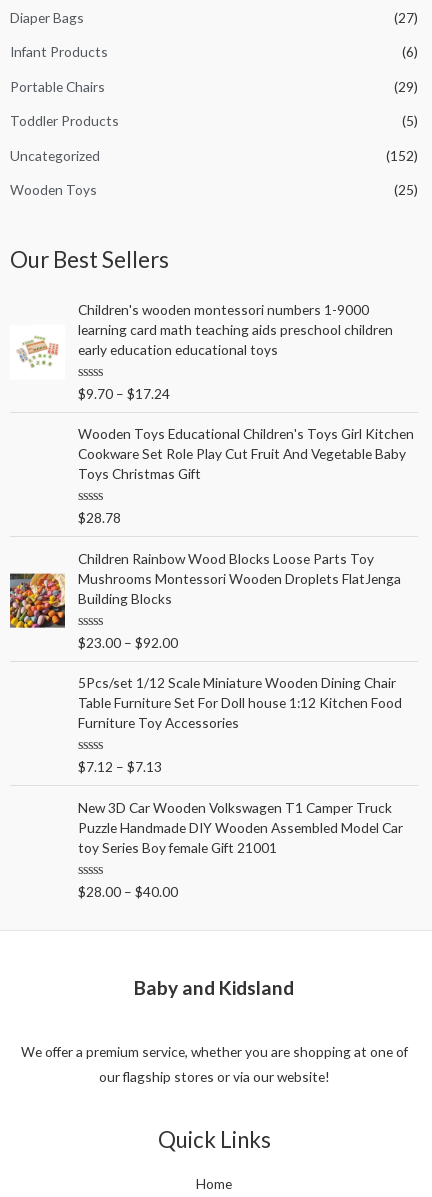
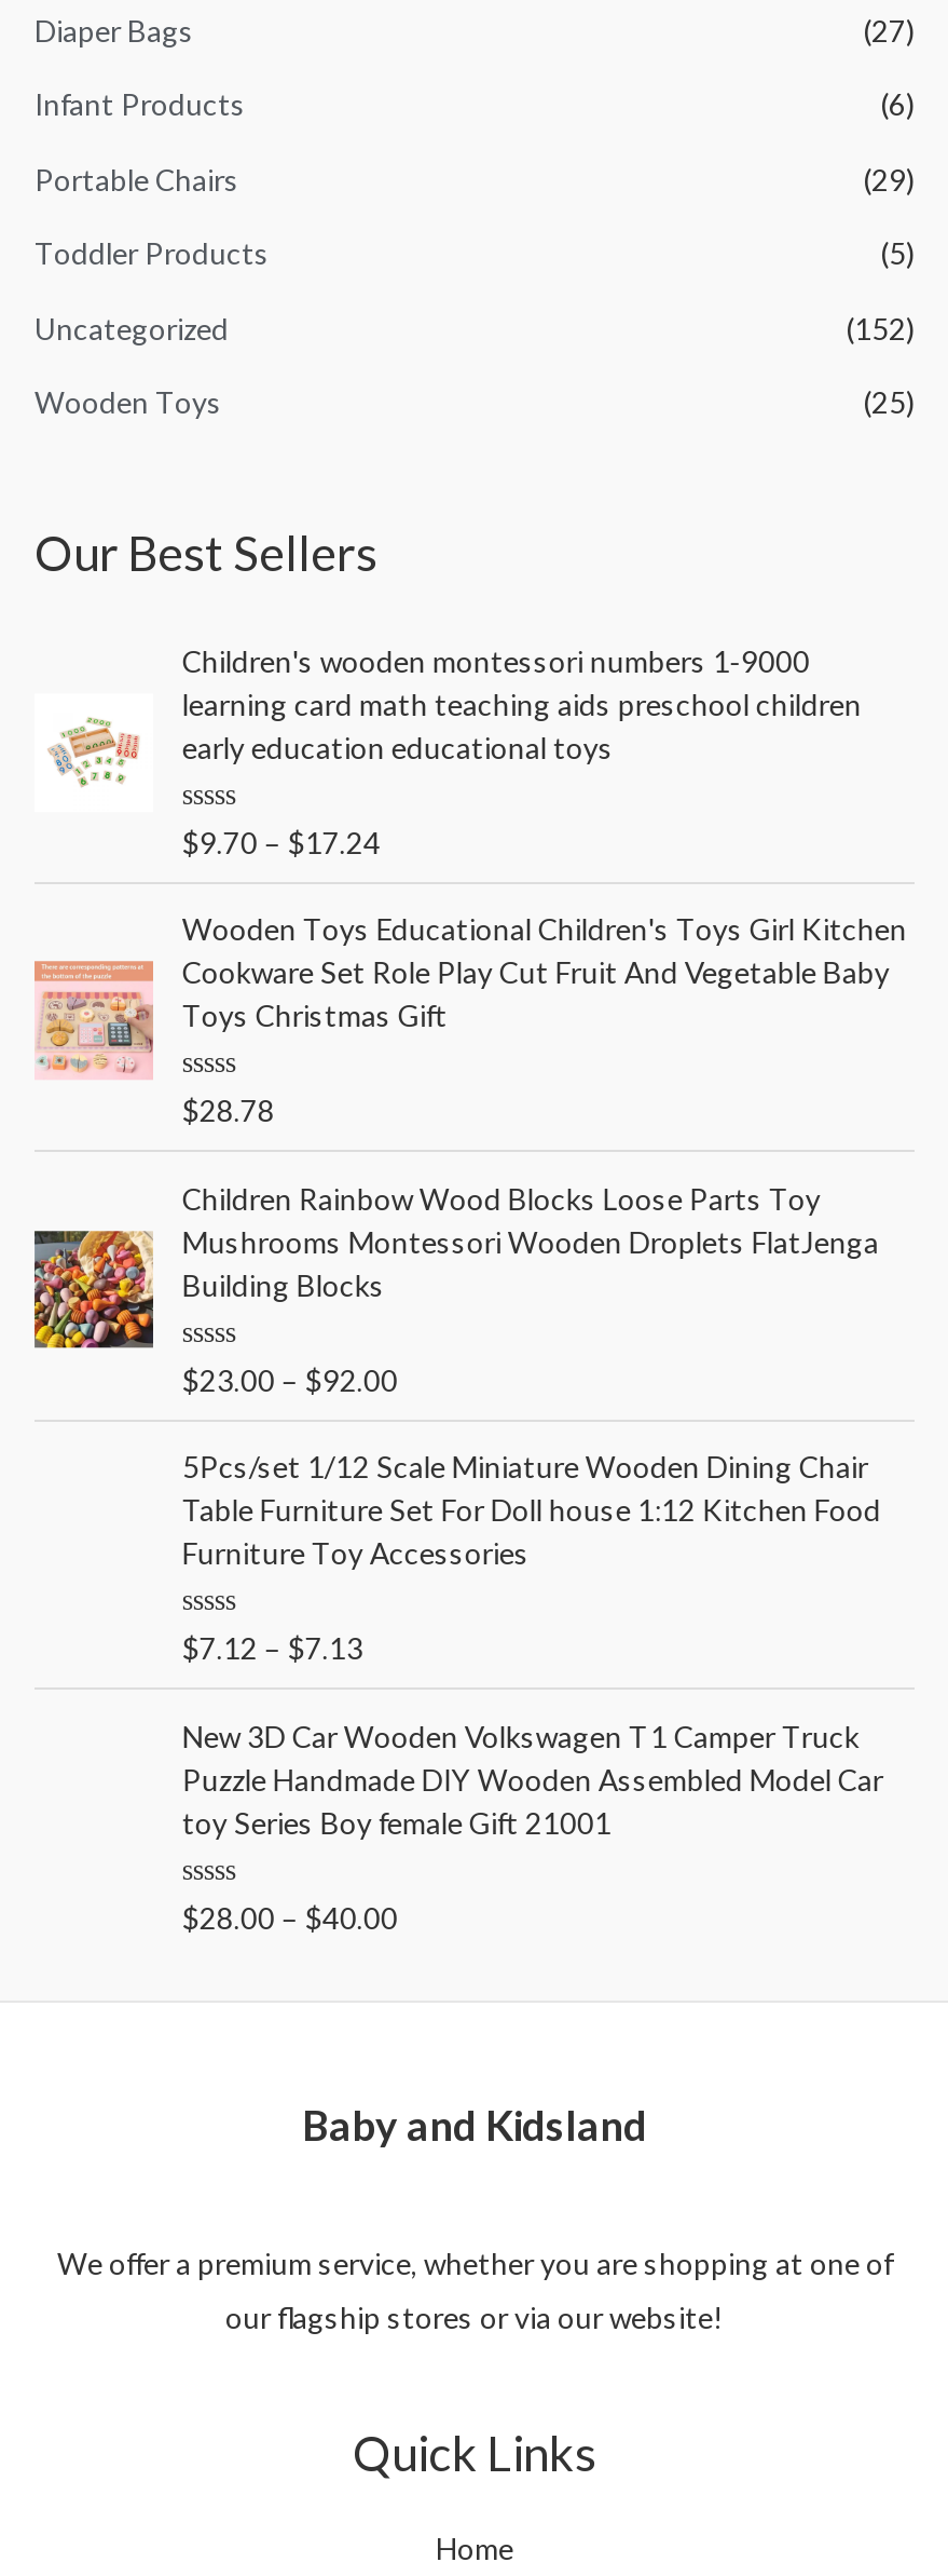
none -> [32,958,155,1081] [image]

